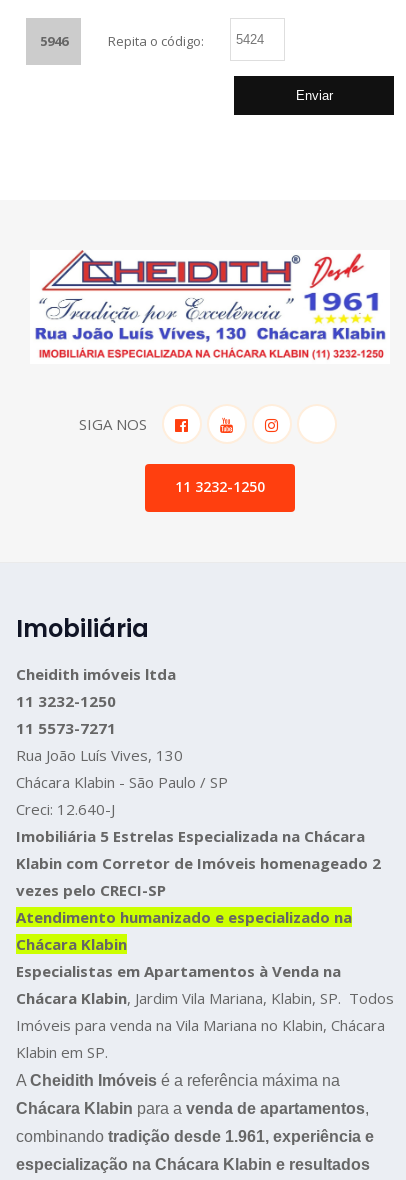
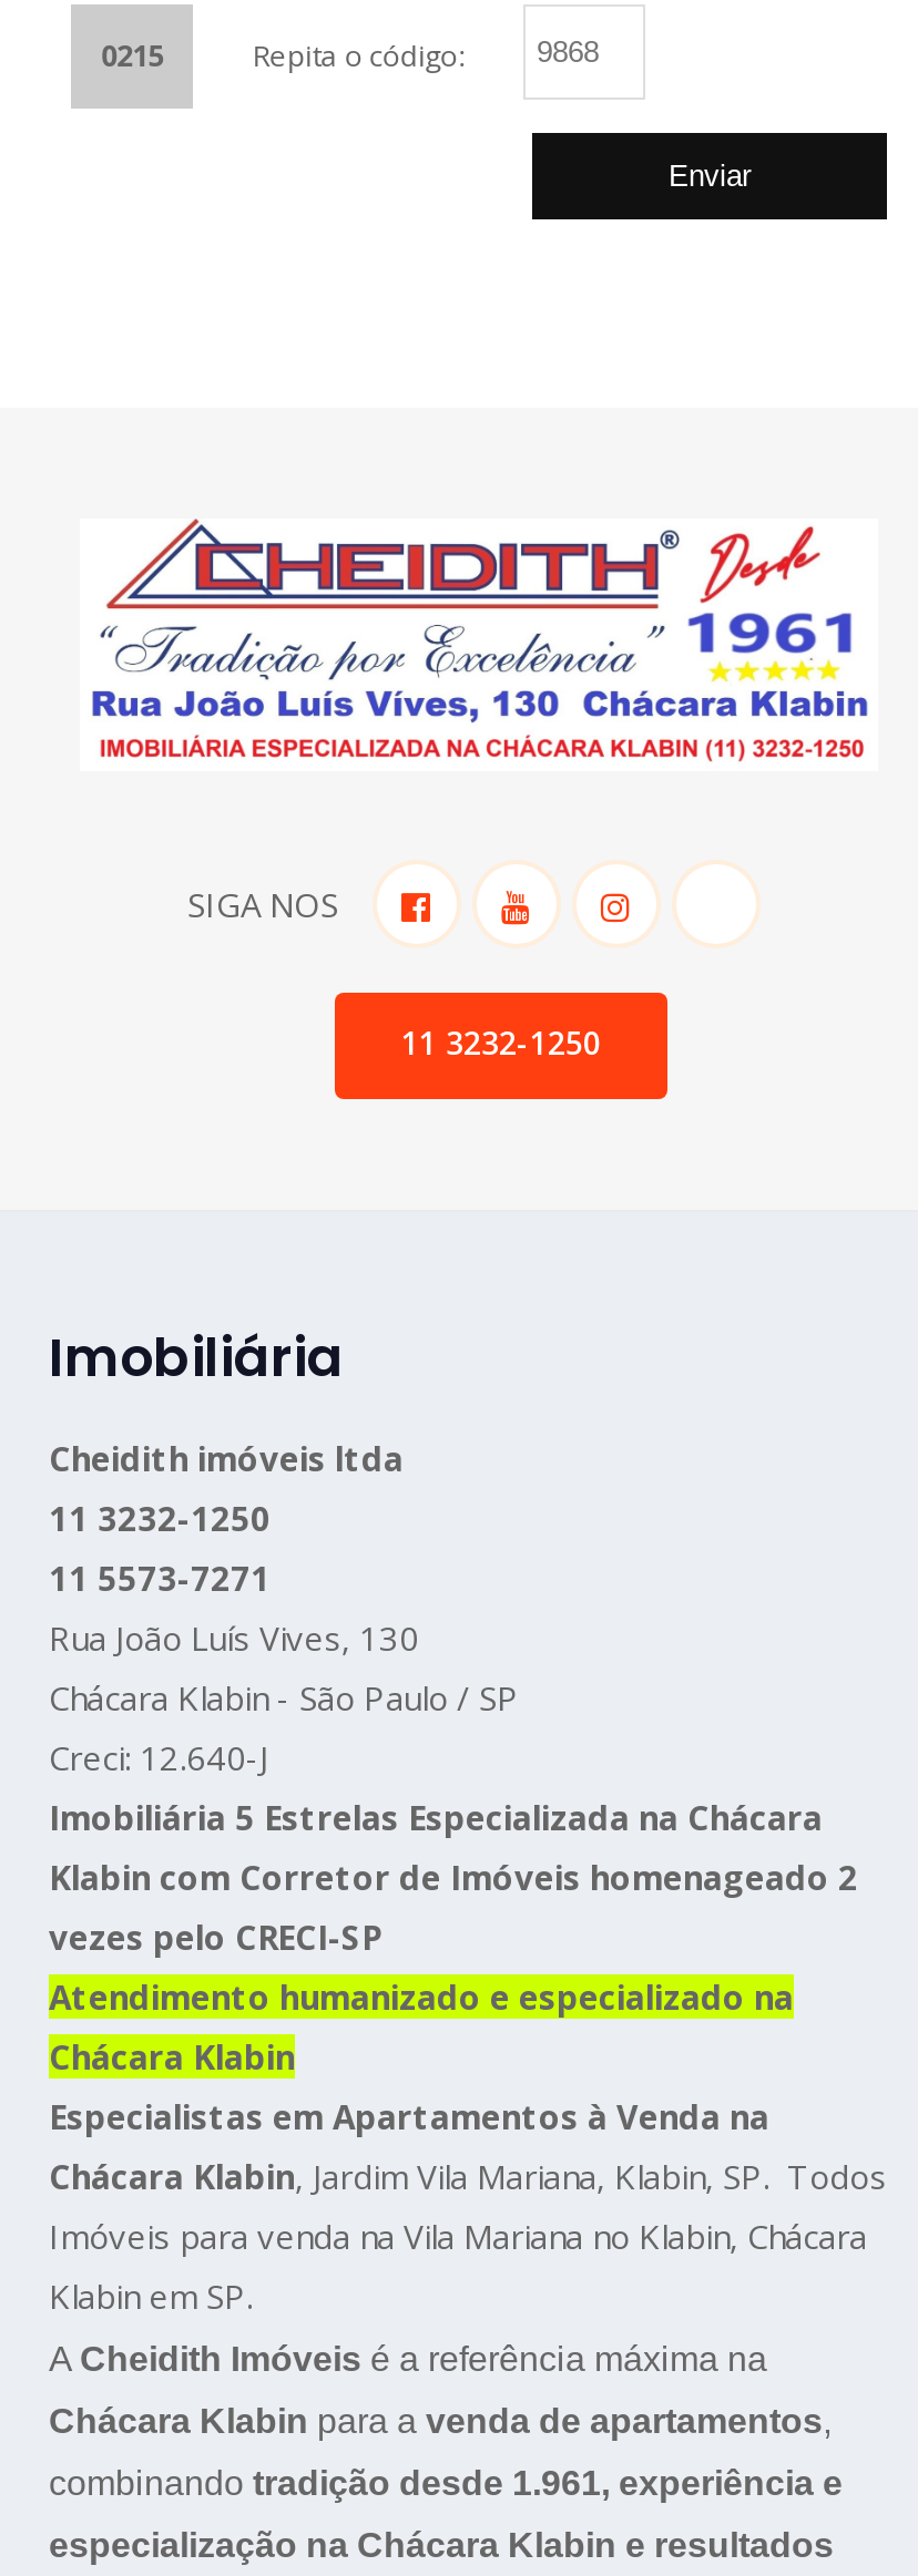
[40,32,68,50] 5946 -> [101,36,163,76] 0215

